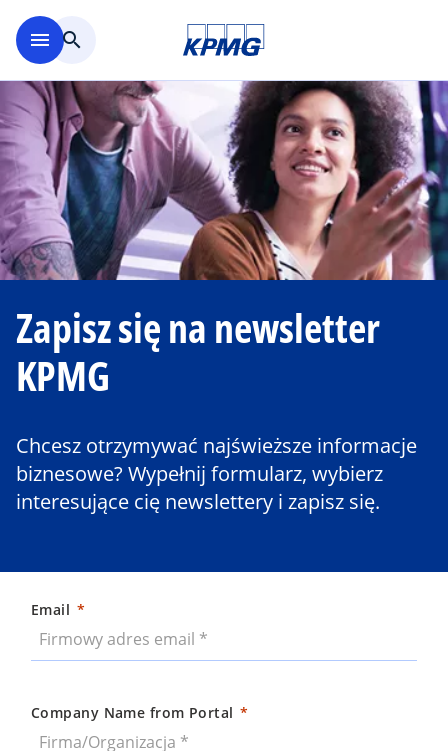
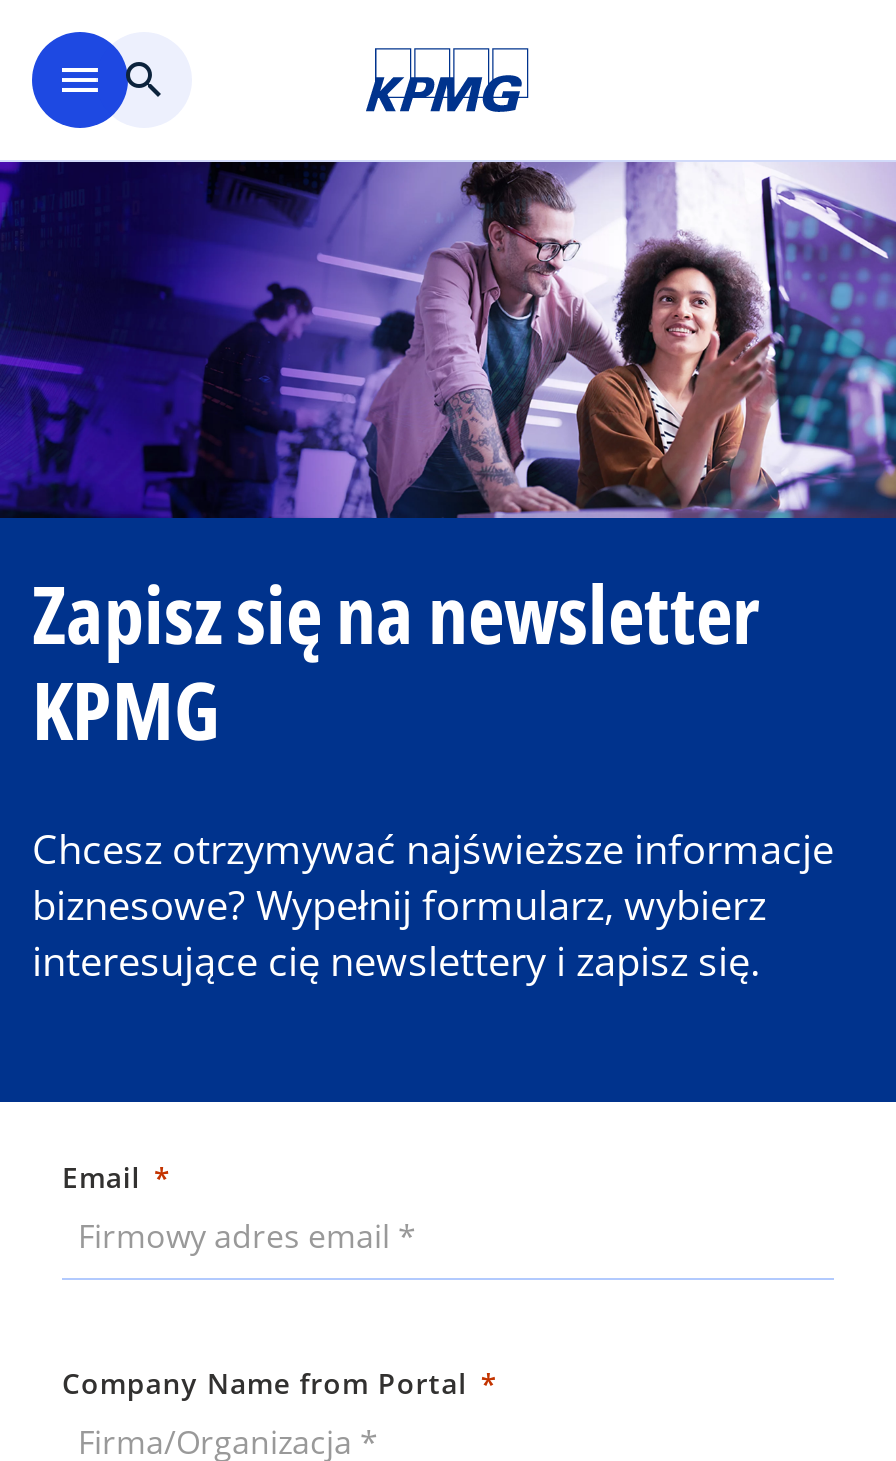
[3,80,445,281] [image] -> [6,160,890,520] [image]

